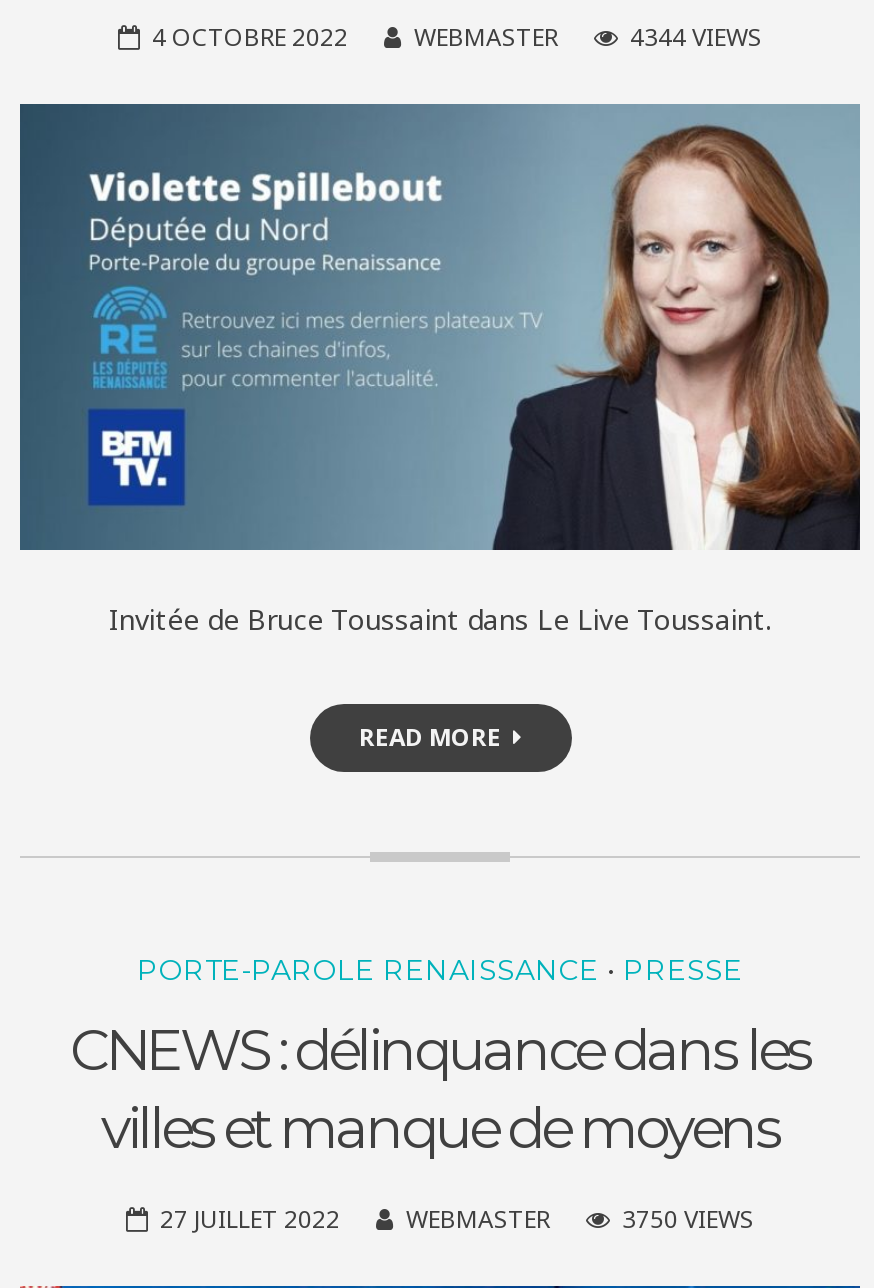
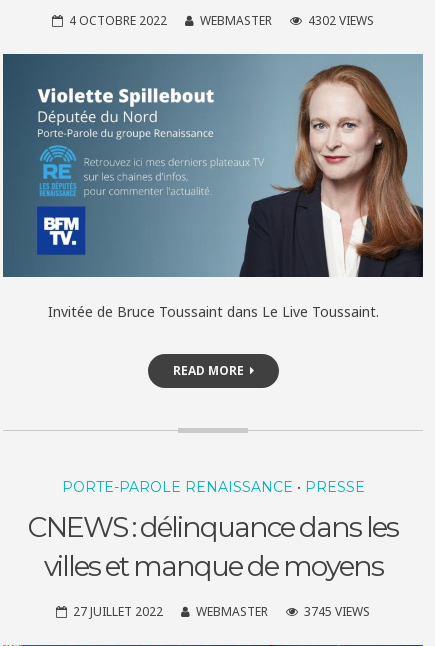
[630,20,762,54] 4344 VIEWS -> [308,12,374,29] 4302 VIEWS
[622,1202,754,1236] 3750 VIEWS -> [304,603,370,620] 3745 VIEWS

